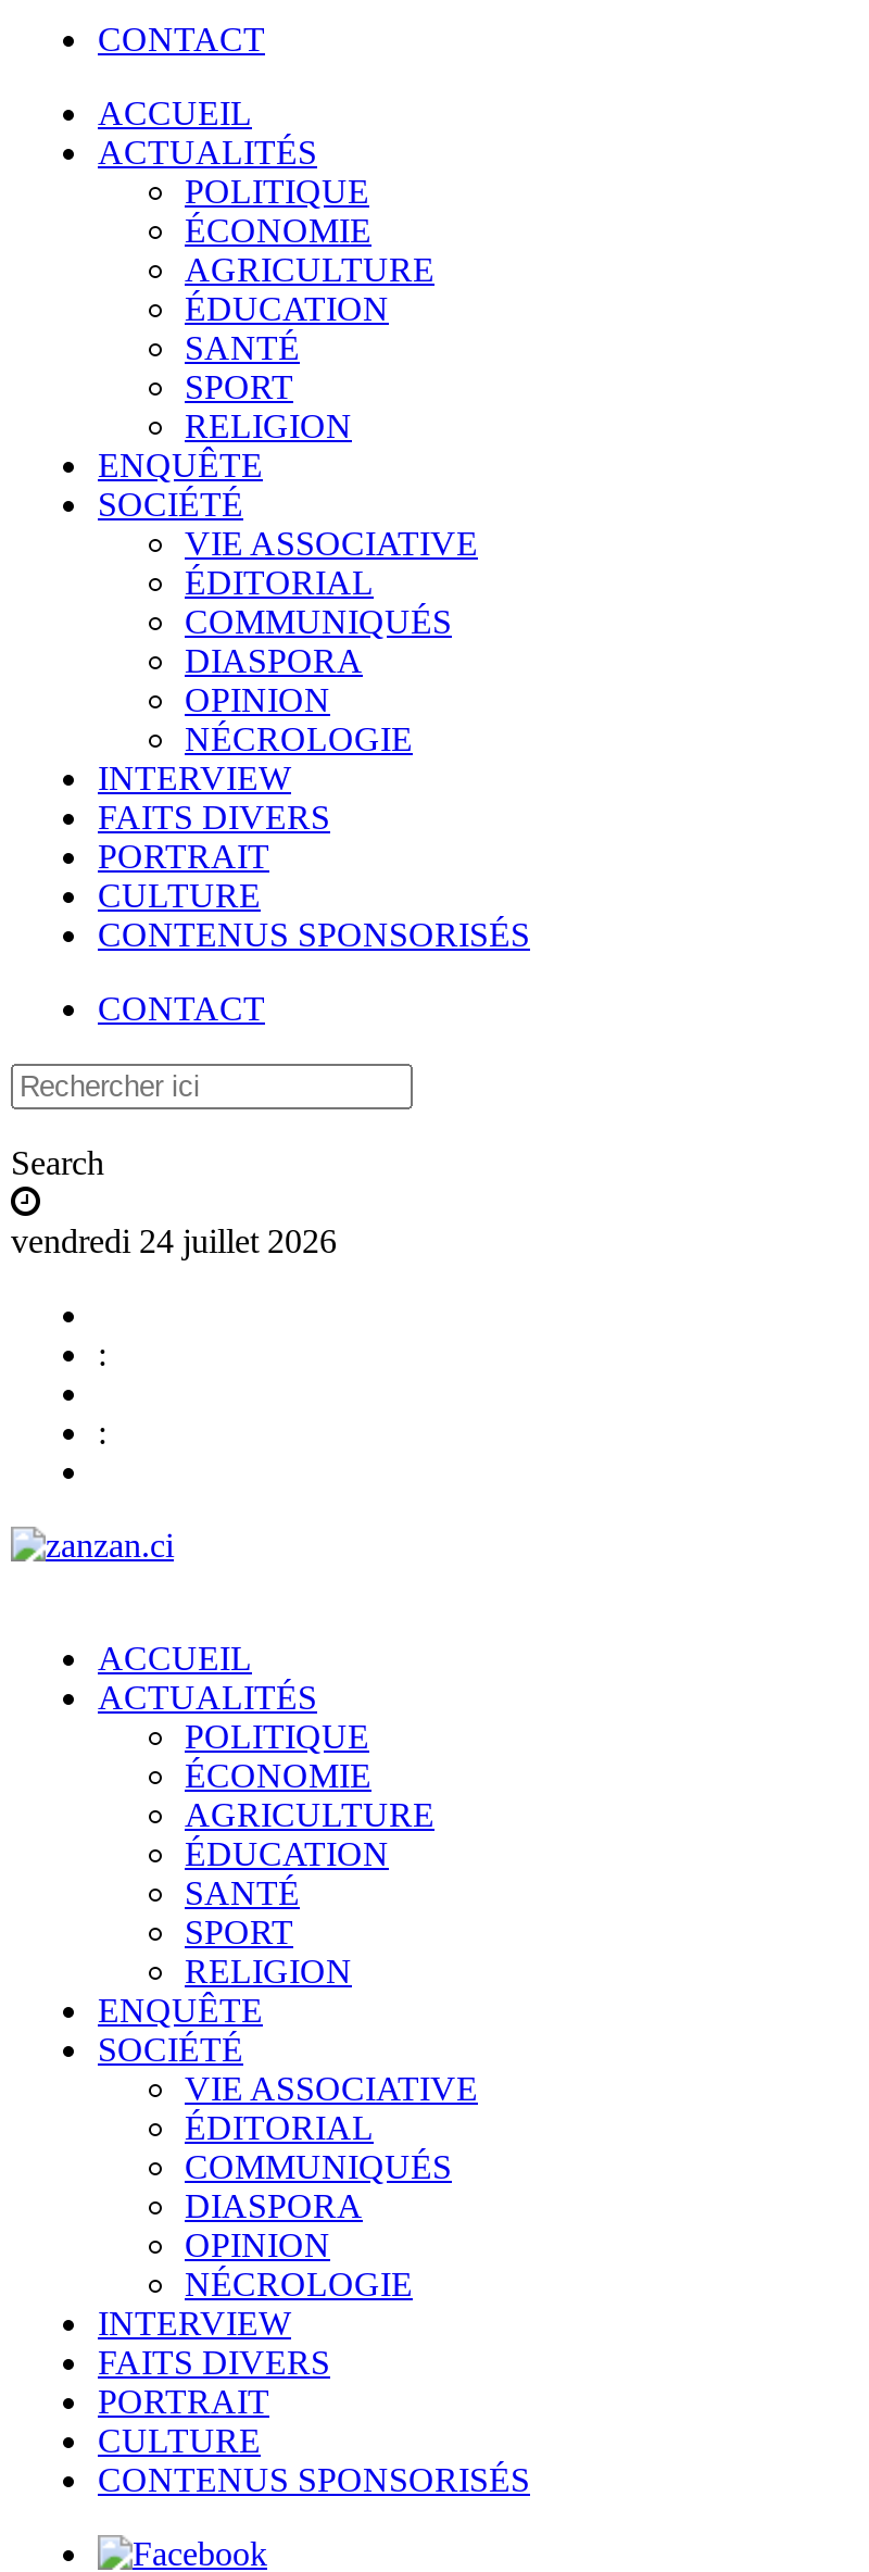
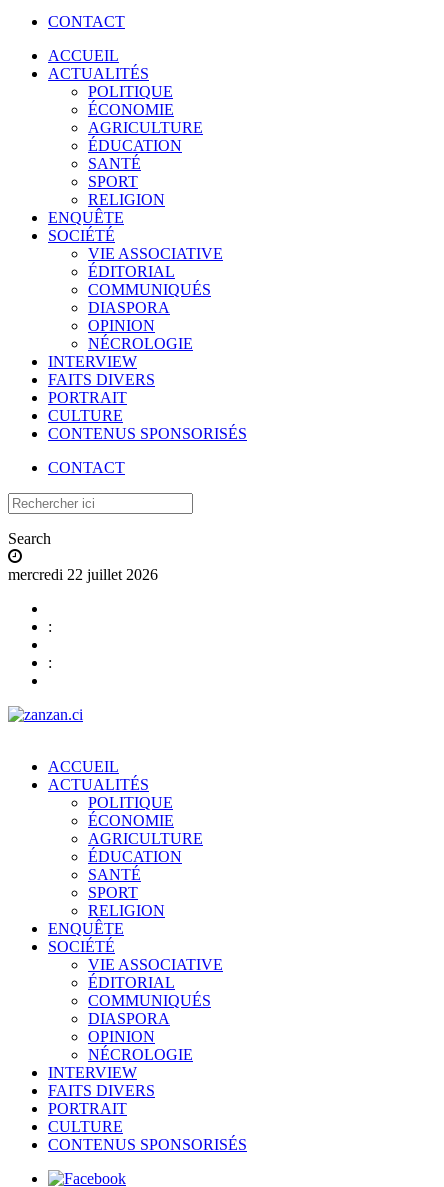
[11,1222,337,1259] vendredi 24 juillet 2026 -> [8,566,158,583] mercredi 22 juillet 2026

